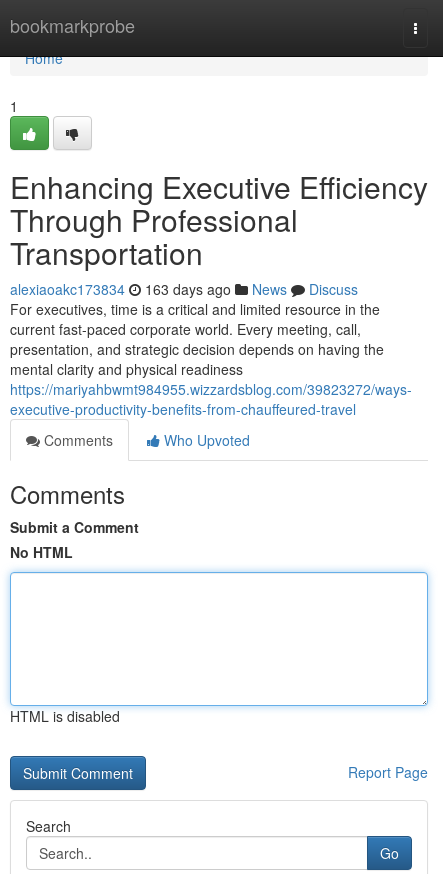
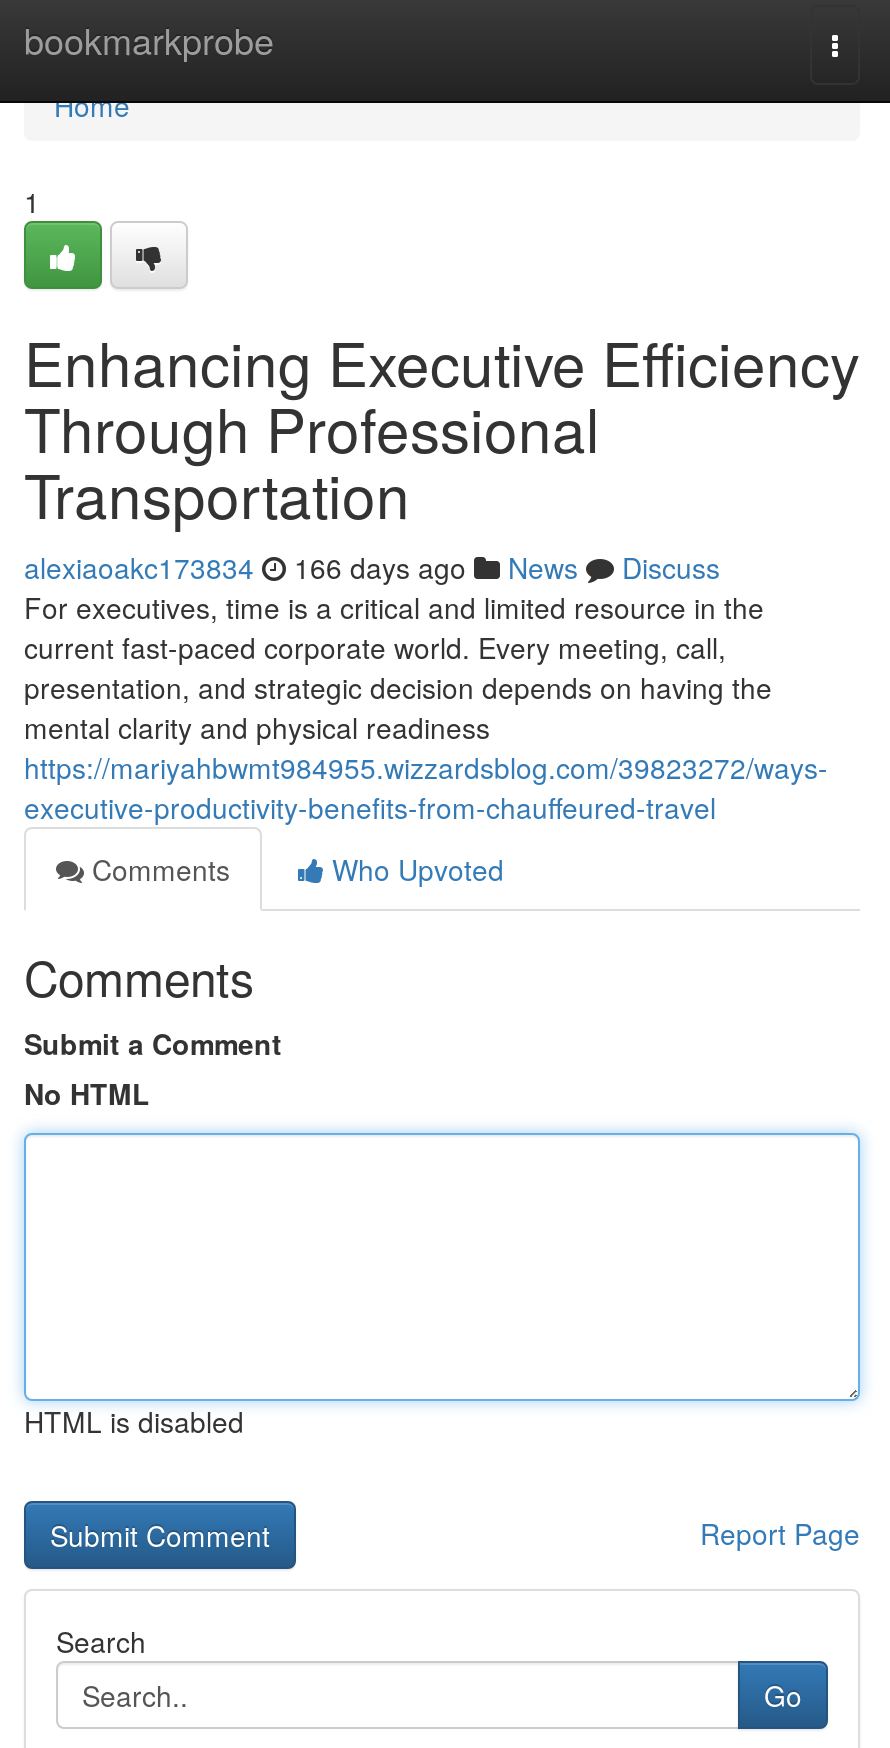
[10,279,358,299] alexiaoakc173834 163 days ago News Discuss -> [24,547,720,587] alexiaoakc173834 166 days ago News Discuss

